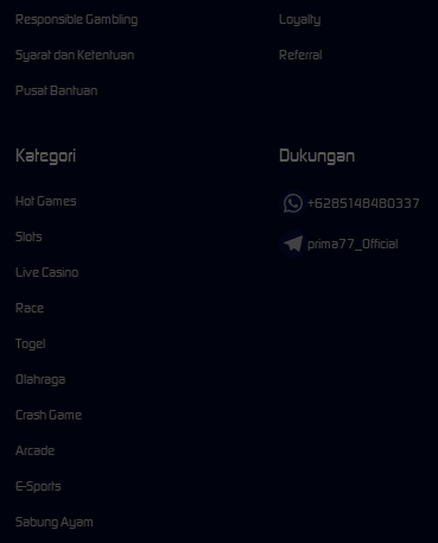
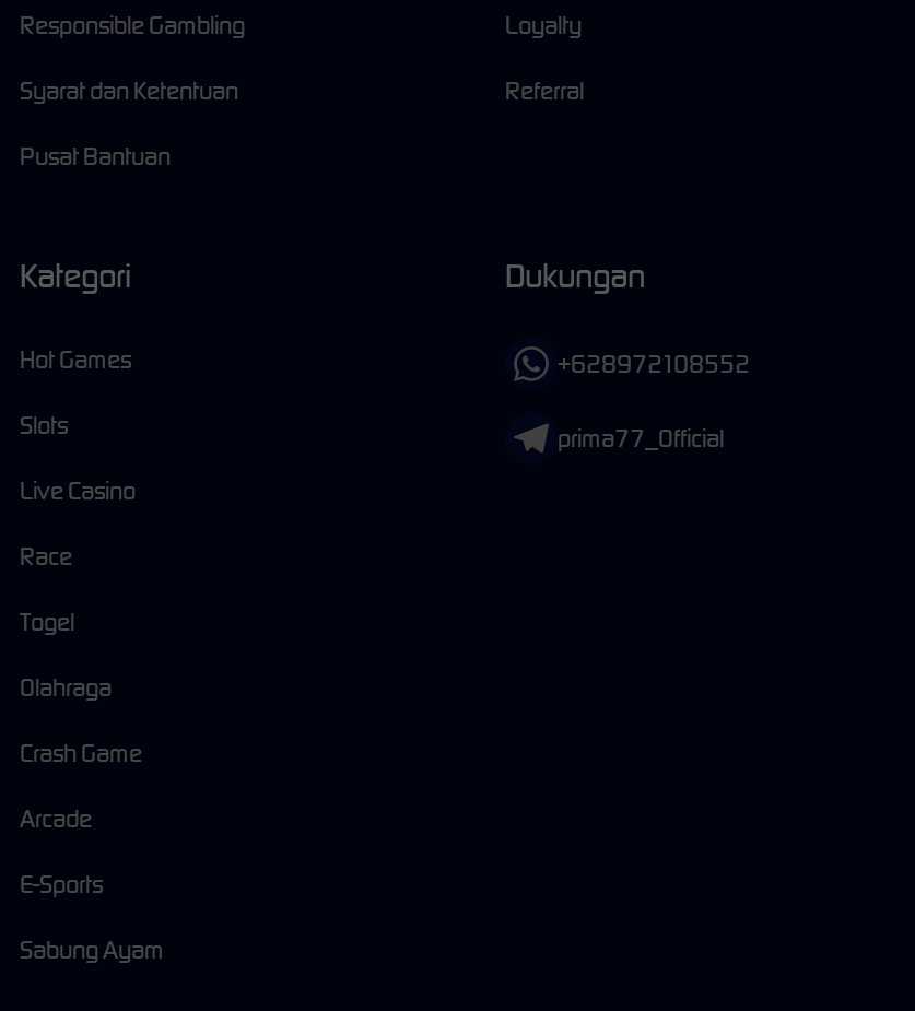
[307,194,420,211] +6285148480337 -> [558,349,750,379] +628972108552

